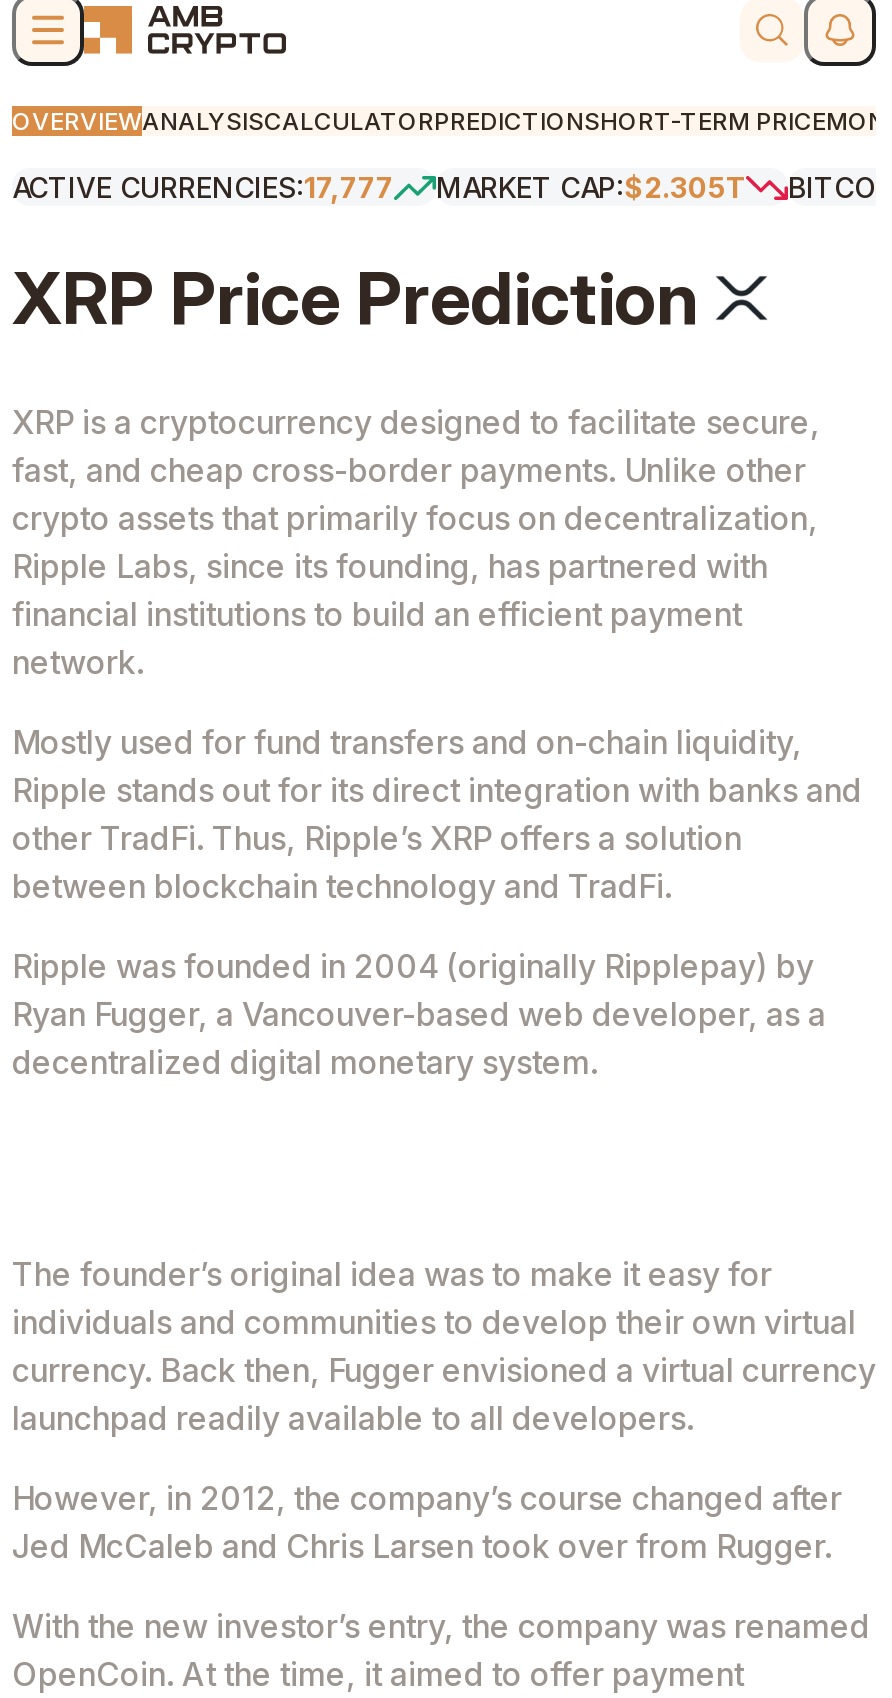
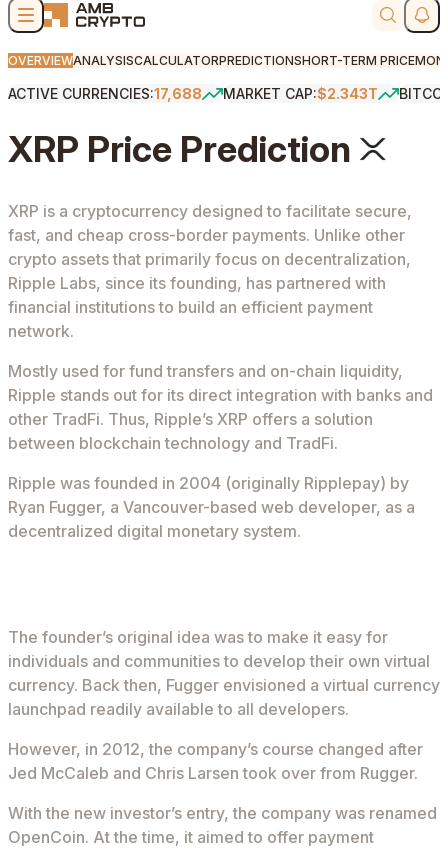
[12,170,394,204] ACTIVE CURRENCIES:17,777 -> [8,85,202,102] ACTIVE CURRENCIES:17,688
[436,170,746,204] MARKET CAP:$2.305T -> [223,85,378,102] MARKET CAP:$2.343T

